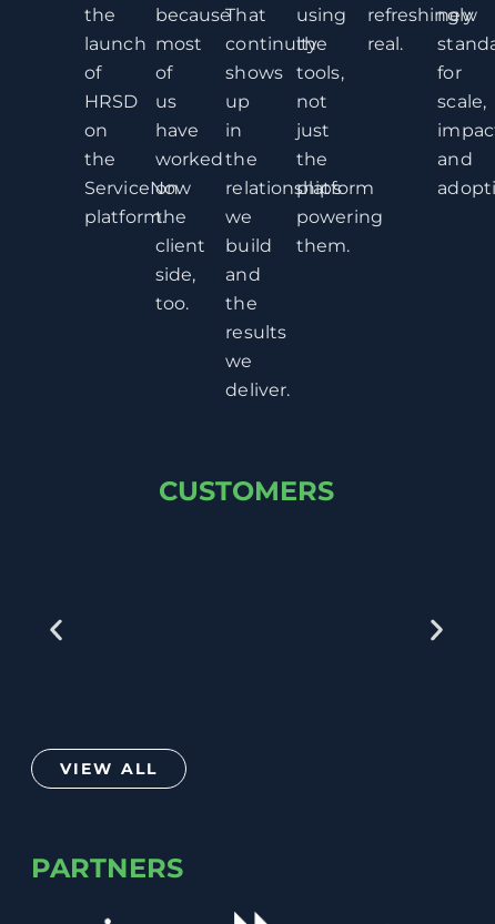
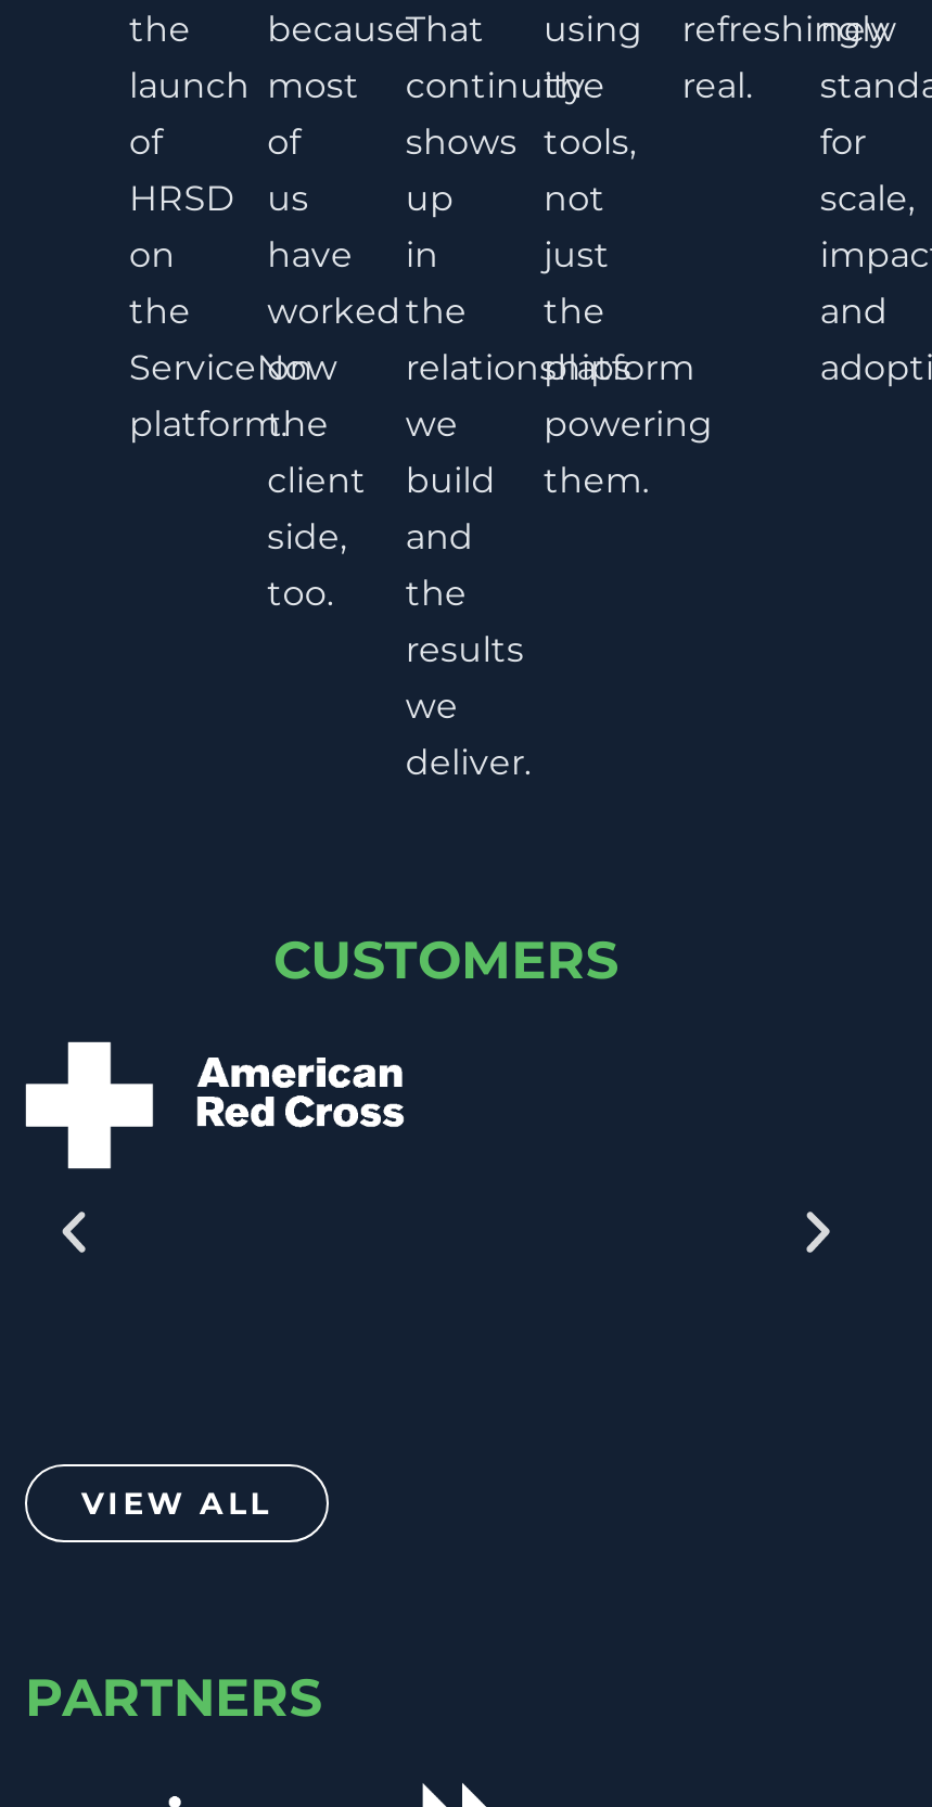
none -> [23,1039,155,1171] [image]
none -> [194,1054,407,1130] [image]

